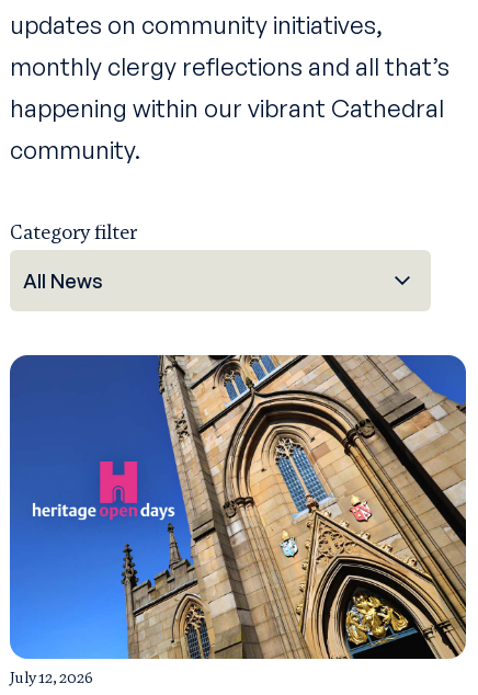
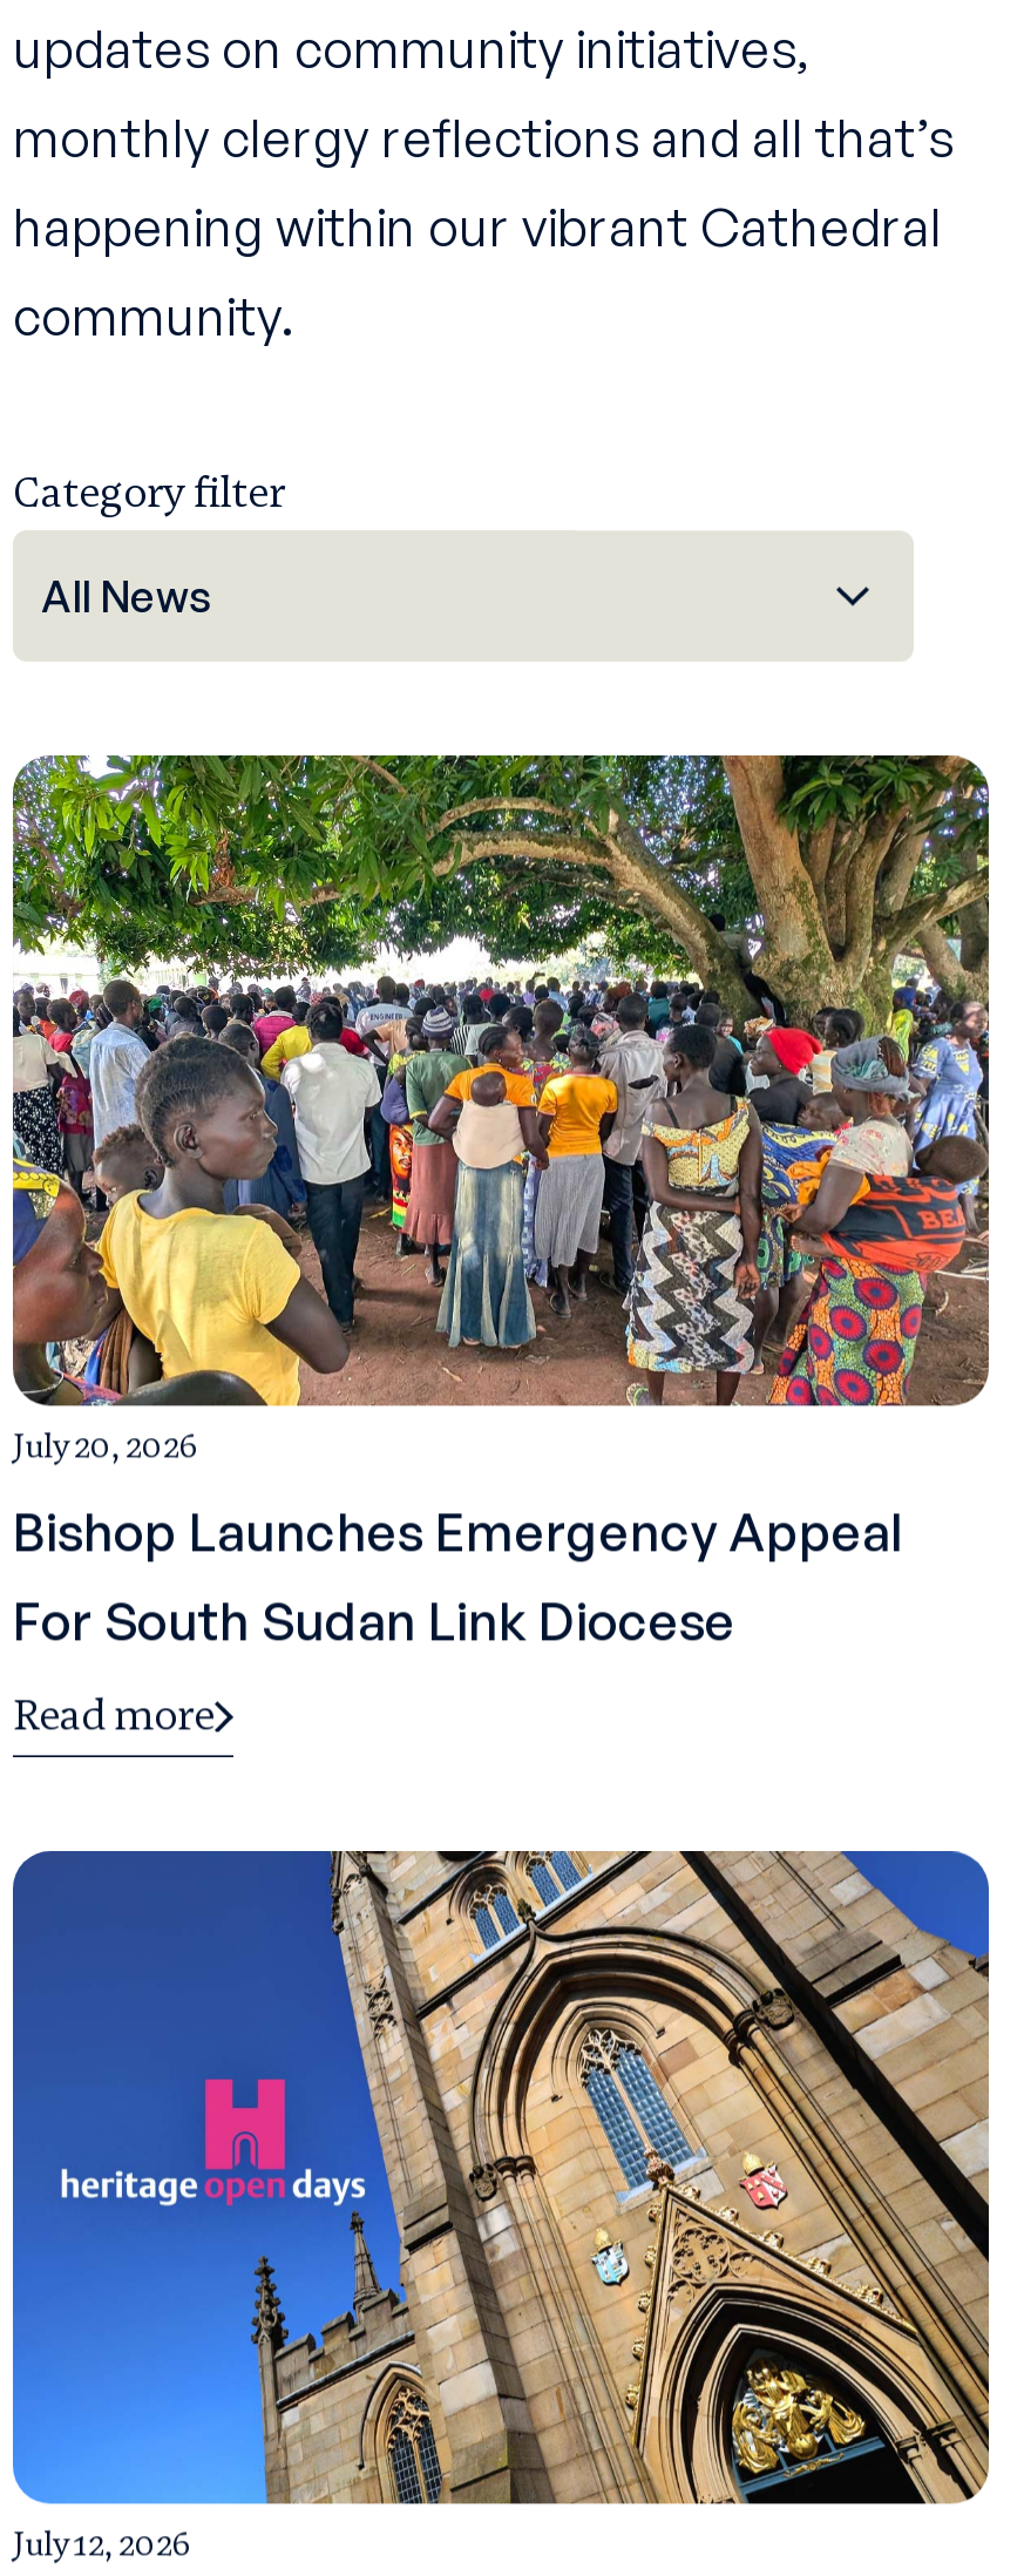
none -> [11,753,991,1741] [image] | July 20, 2026 | Bishop Launches Emergency Appeal | For South Sudan Link Diocese | Read more

